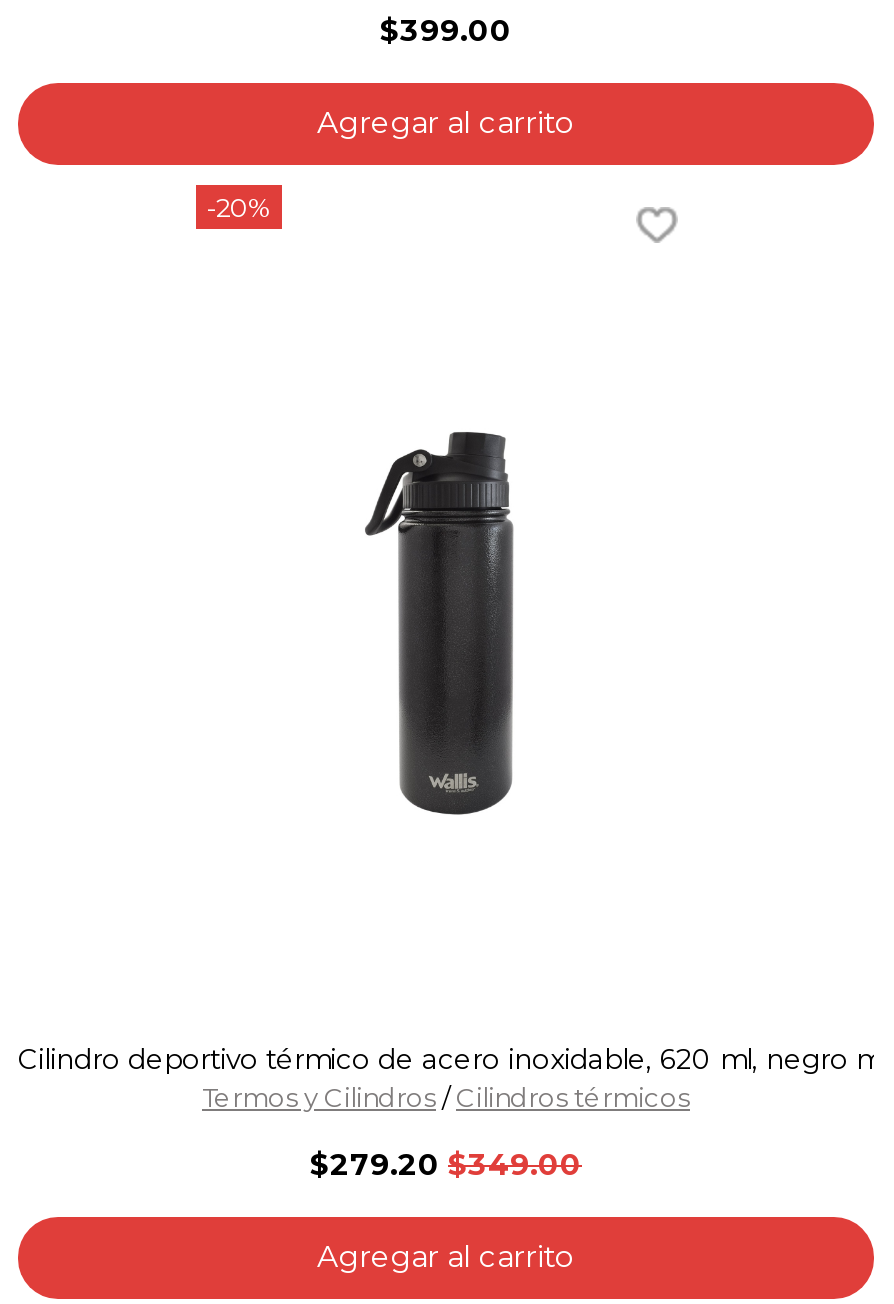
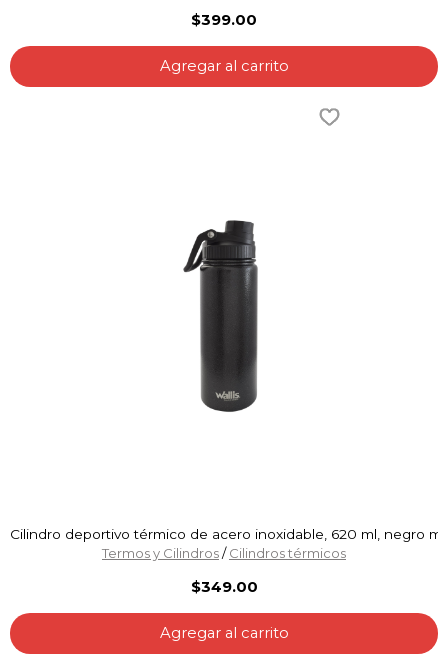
[206,191,272,223] -20% -> none
[310,1147,582,1183] $279.20 $349.00 -> [190,578,257,596] $349.00

